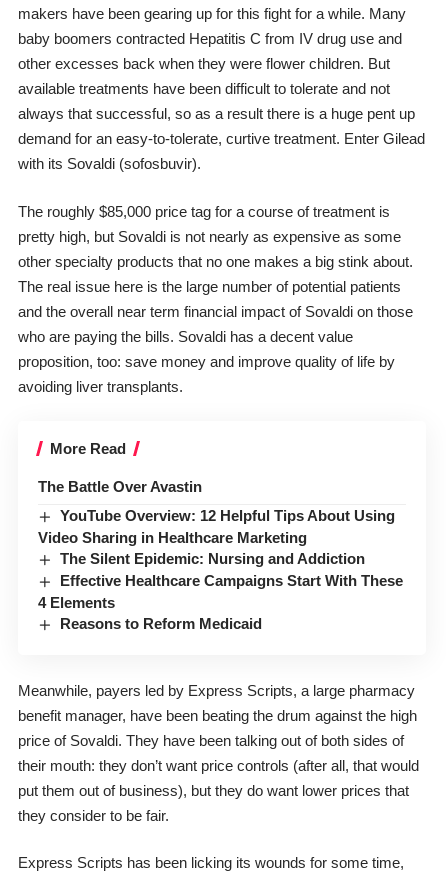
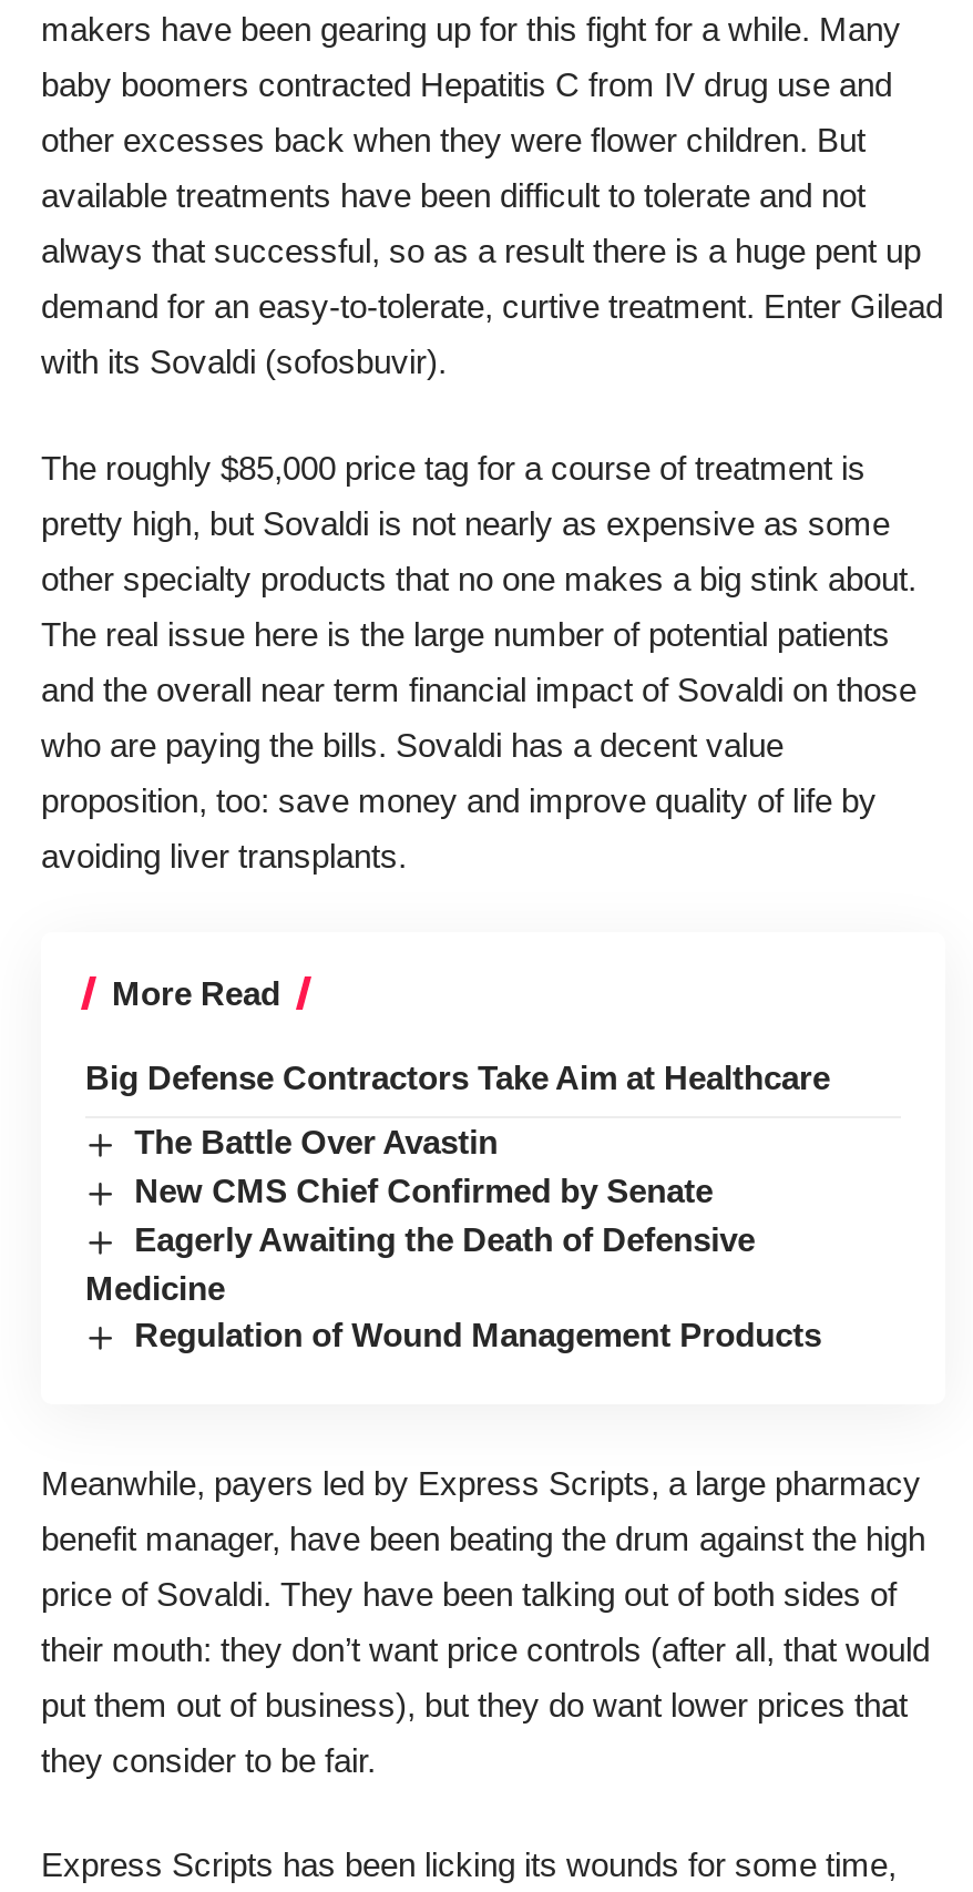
none -> [85,1059,830,1096] Big Defense Contractors Take Aim at Healthcare
moved [38,478,202,495] -> [134,1123,498,1160]: The Battle Over Avastin
[38,507,403,632] YouTube Overview: 12 Helpful Tips About Using | Video Sharing in Healthcare Marketing | The Silent Epidemic: Nursing and Addiction | Effective Healthcare Campaigns Start With These | 4 Elements | Reasons to Reform Medicaid -> [85,1172,821,1354] New CMS Chief Confirmed by Senate | Eagerly Awaiting the Death of Defensive | Medicine | Regulation of Wound Management Products

